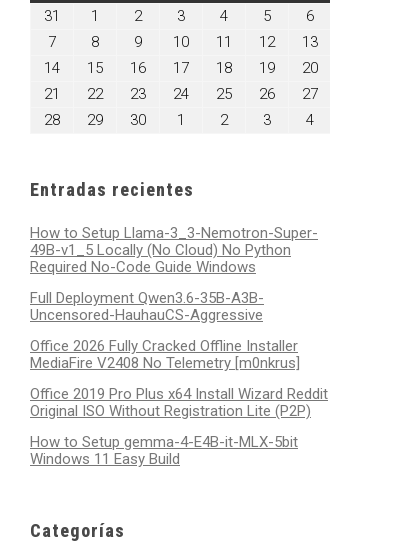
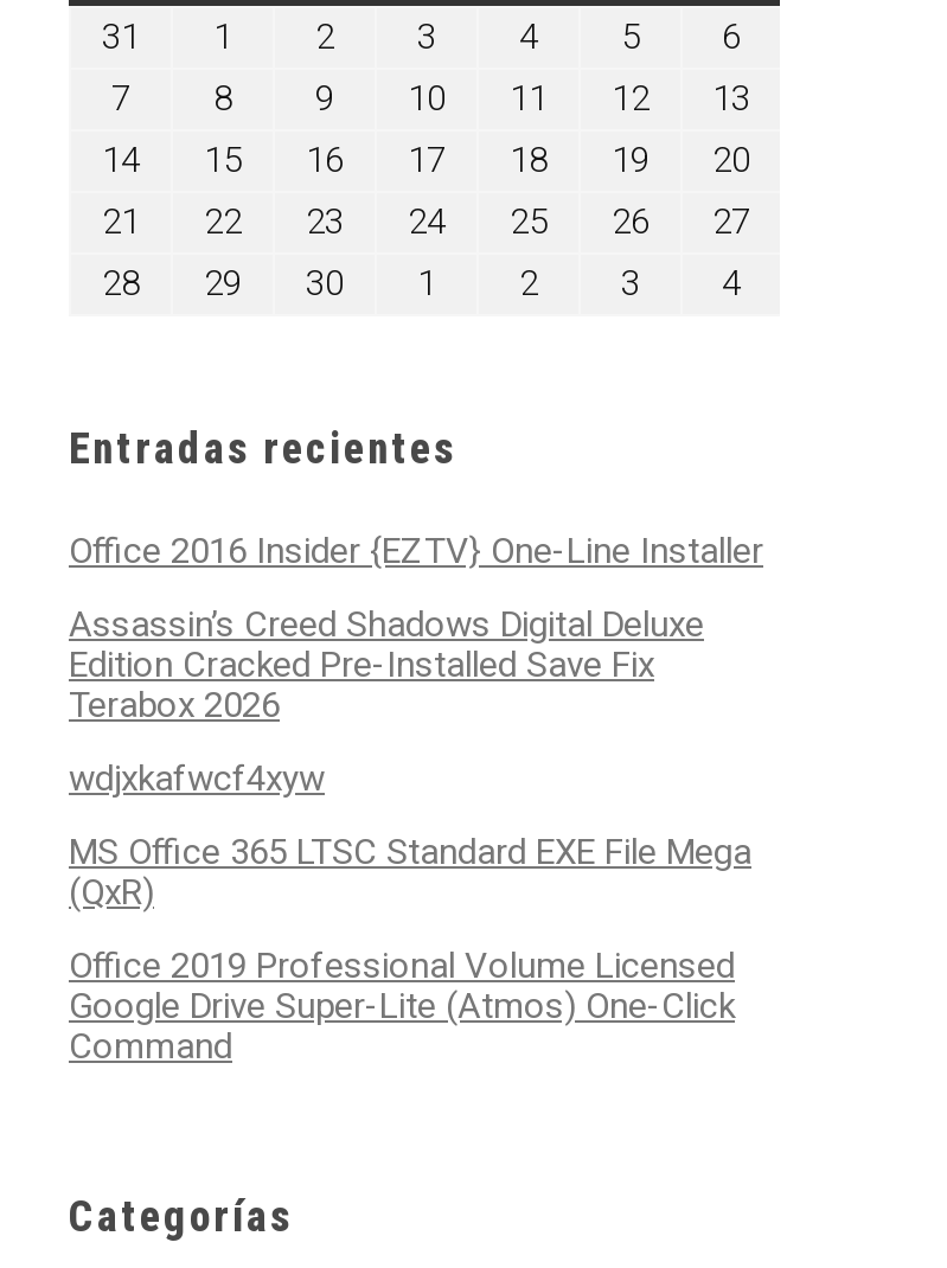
[30,224,318,276] How to Setup Llama-3_3-Nemotron-Super- | 49B-v1_5 Locally (No Cloud) No Python | Required No-Code Guide Windows -> [69,530,763,572] Office 2016 Insider {EZTV} One-Line Installer
[30,289,264,324] Full Deployment Qwen3.6-35B-A3B- | Uncensored-HauhauCS-Aggressive -> [69,603,704,726] Assassin’s Creed Shadows Digital Deluxe | Edition Cracked Pre-Installed Save Fix | Terabox 2026
[30,337,300,372] Office 2026 Fully Cracked Offline Installer | MediaFire V2408 No Telemetry [m0nkrus] -> [69,757,325,800] wdjxkafwcf4xyw
[30,385,328,420] Office 2019 Pro Plus x64 Install Wizard Reddit | Original ISO Without Registration Lite (P2P) -> [69,831,751,914] MS Office 365 LTSC Standard EXE File Mega | (QxR)
[30,433,298,468] How to Setup gemma-4-E4B-it-MLX-5bit | Windows 11 Easy Build -> [69,944,735,1068] Office 2019 Professional Volume Licensed | Google Drive Super-Lite (Atmos) One-Click | Command

